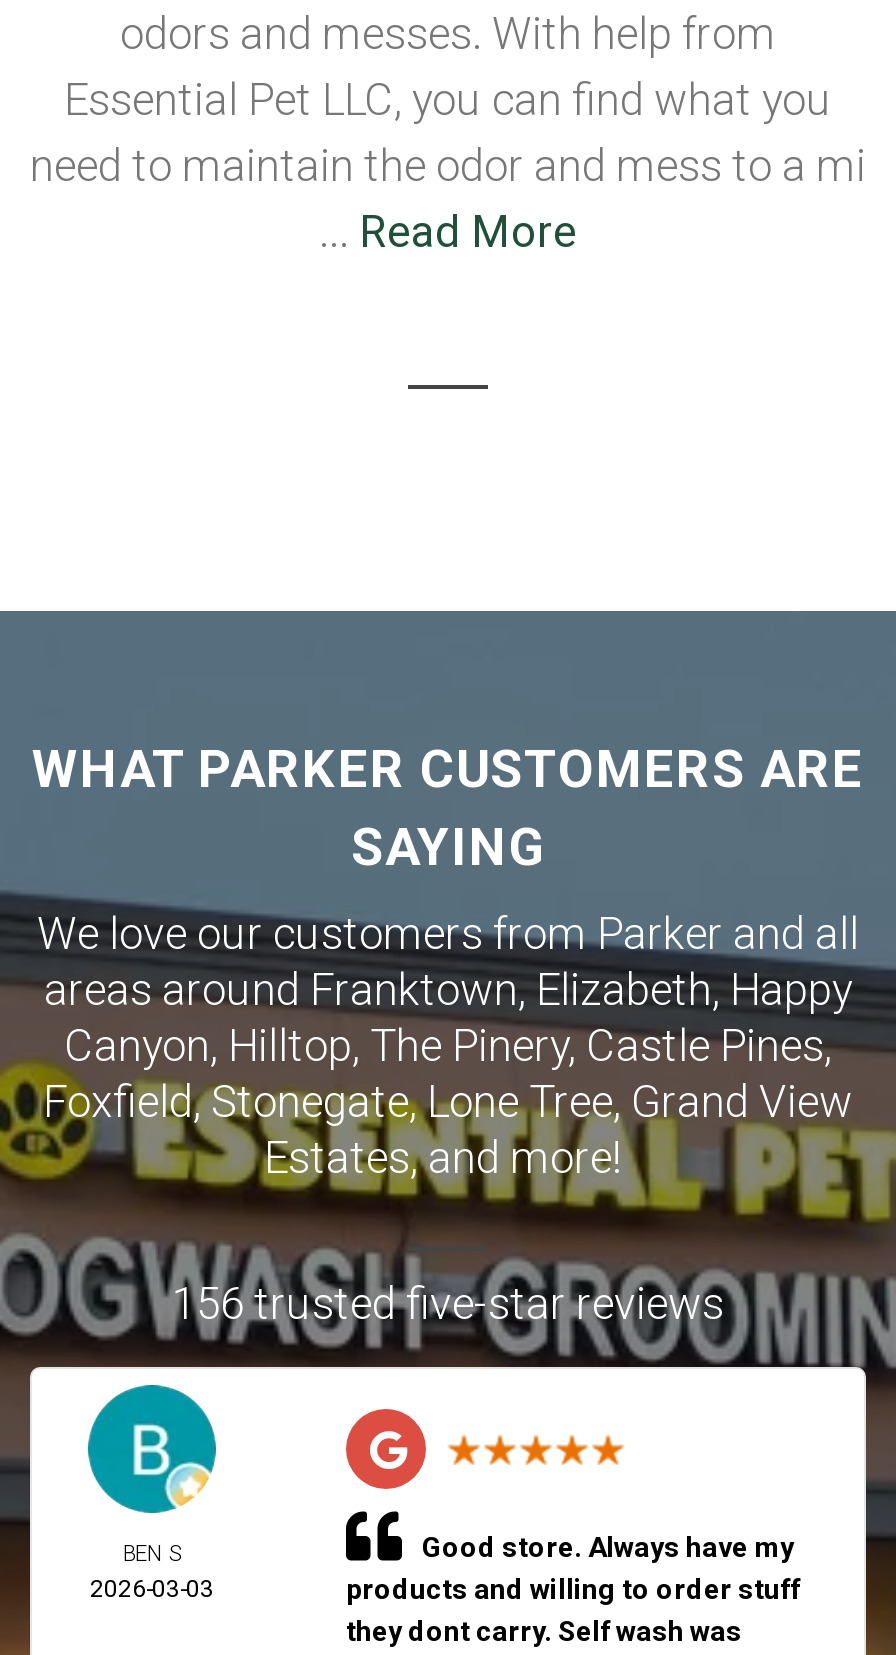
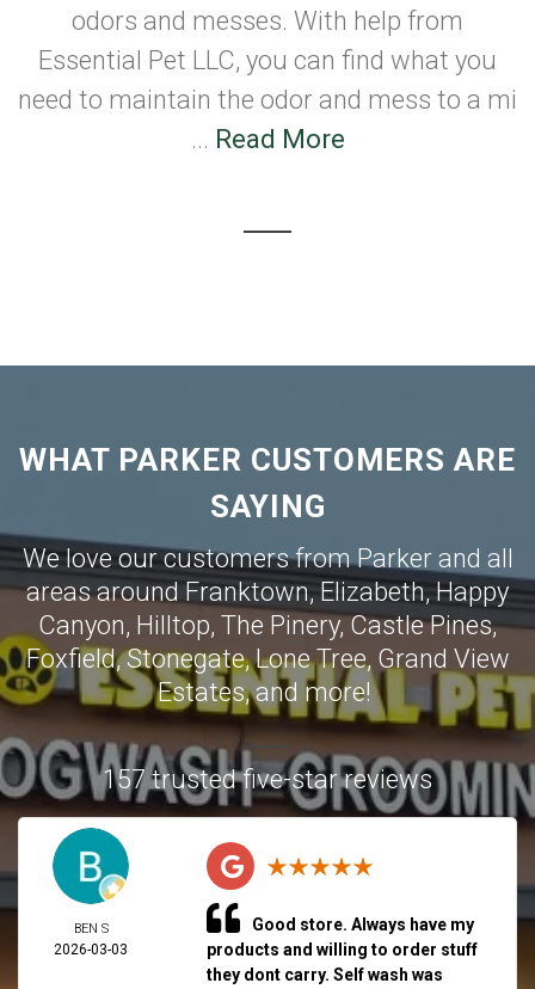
[172,1279,724,1329] 156 trusted five-star reviews -> [103,764,432,794] 157 trusted five-star reviews

